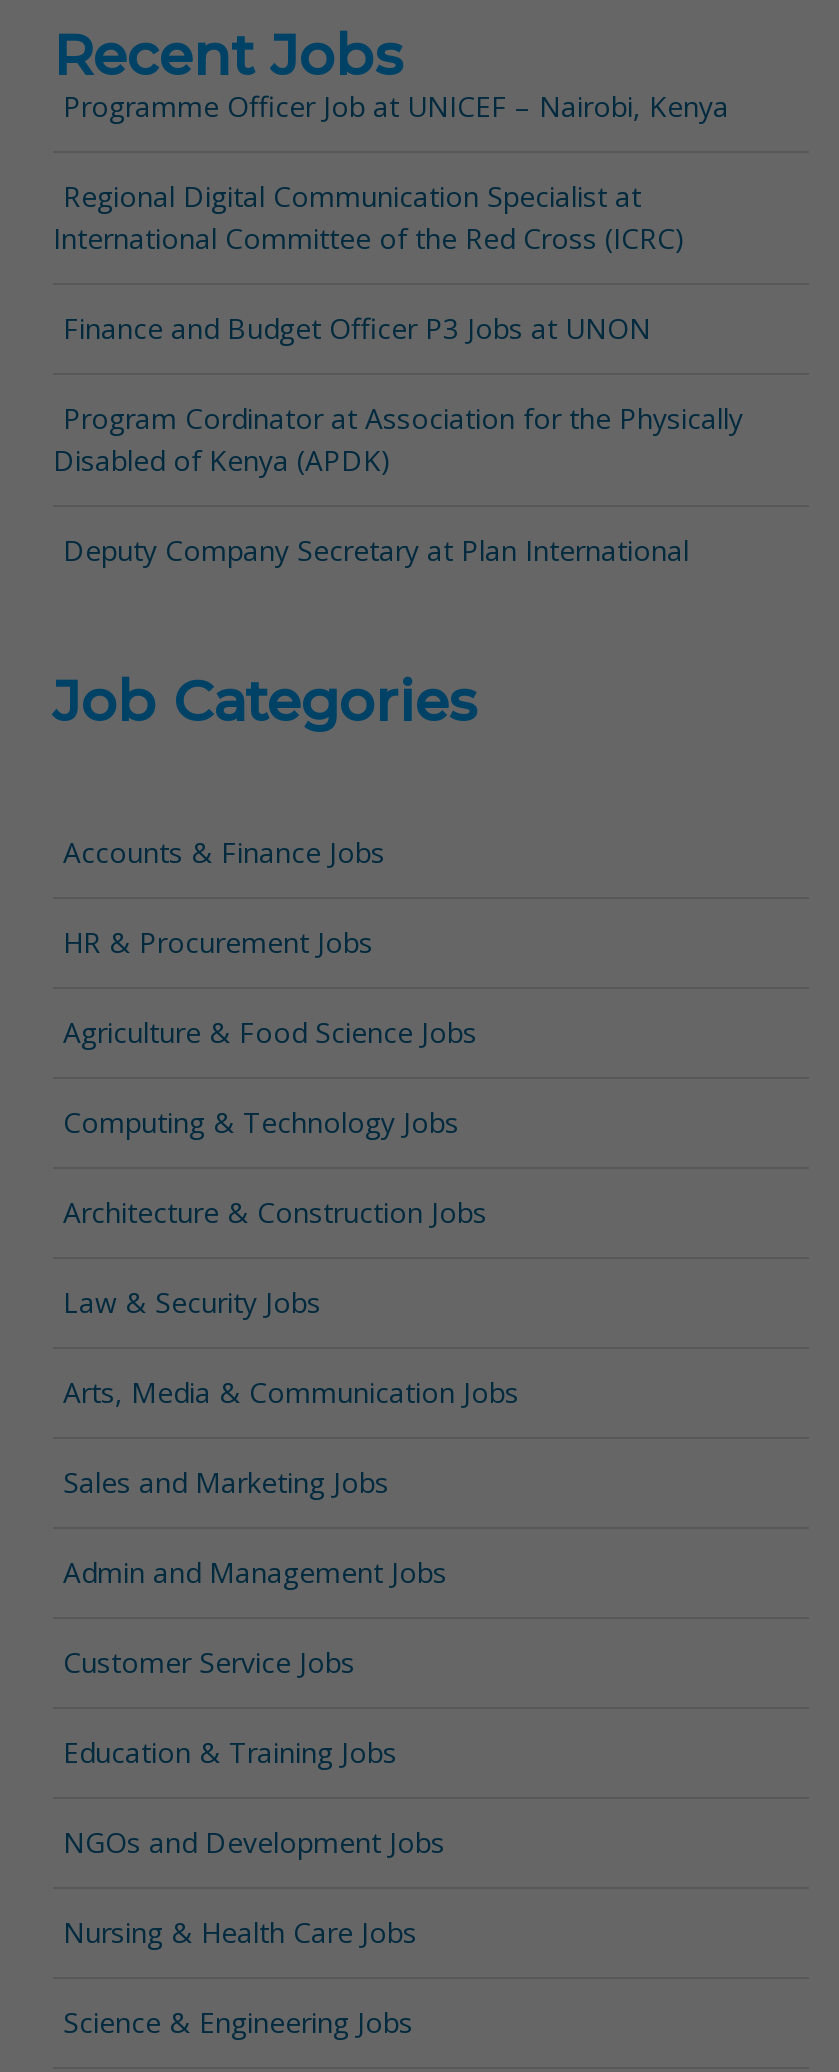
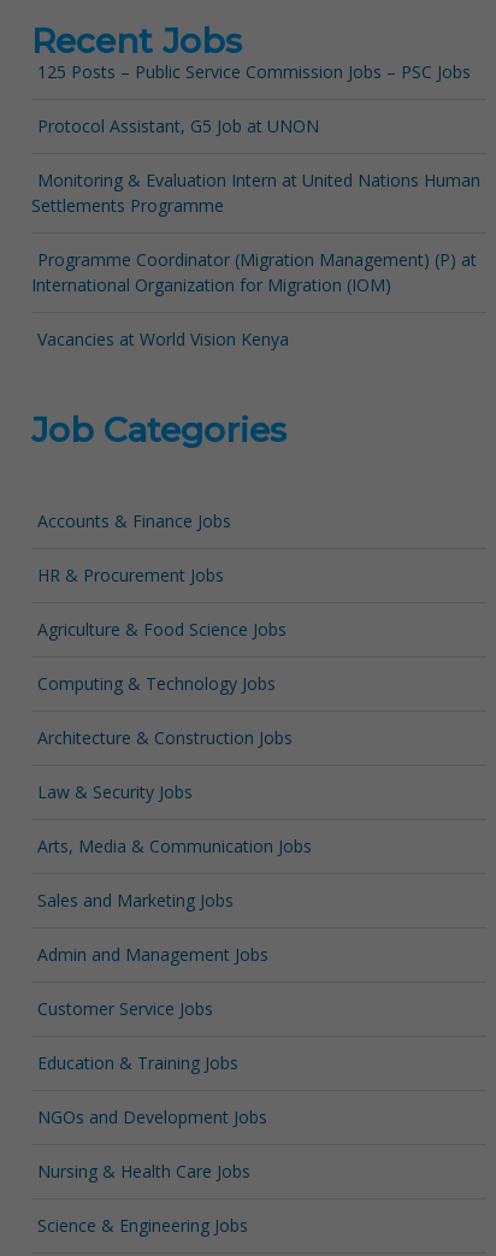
[63,88,729,126] Programme Officer Job at UNICEF – Nairobi, Kenya -> [37,61,471,84] 125 Posts – Public Service Commission Jobs – PSC Jobs
[53,178,685,258] Regional Digital Communication Specialist at | International Committee of the Red Cross (ICRC) -> [37,115,319,138] Protocol Assistant, G5 Job at UNON
[63,310,651,348] Finance and Budget Officer P3 Jobs at UNON -> [31,169,480,217] Monitoring & Evaluation Intern at United Nations Human | Settlements Programme
[53,400,743,480] Program Cordinator at Association for the Physically | Disabled of Kenya (APDK) -> [31,249,477,297] Programme Coordinator (Migration Management) (P) at | International Organization for Migration (IOM)
[63,532,689,570] Deputy Company Secretary at Plan International -> [37,328,289,351] Vacancies at World Vision Kenya

